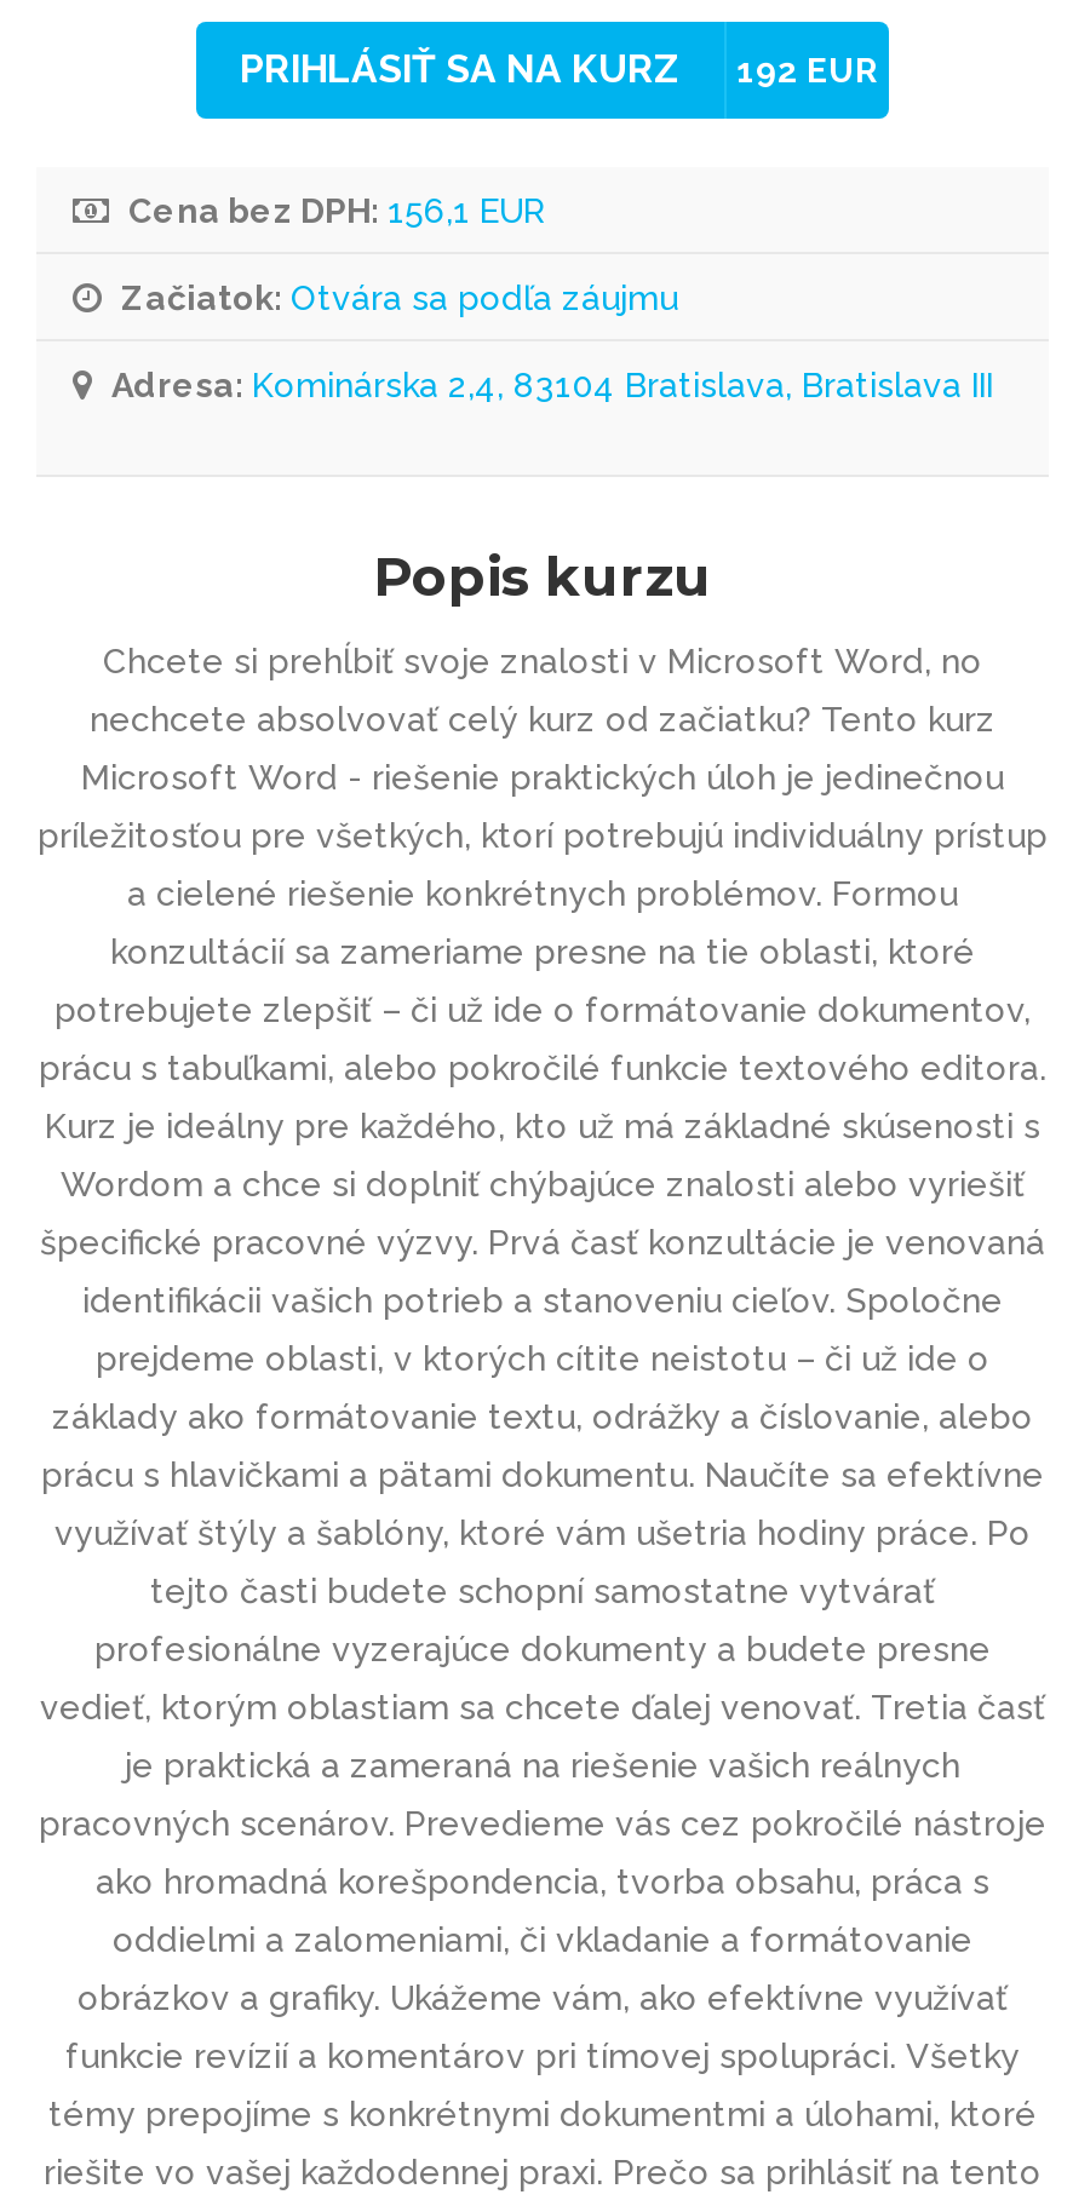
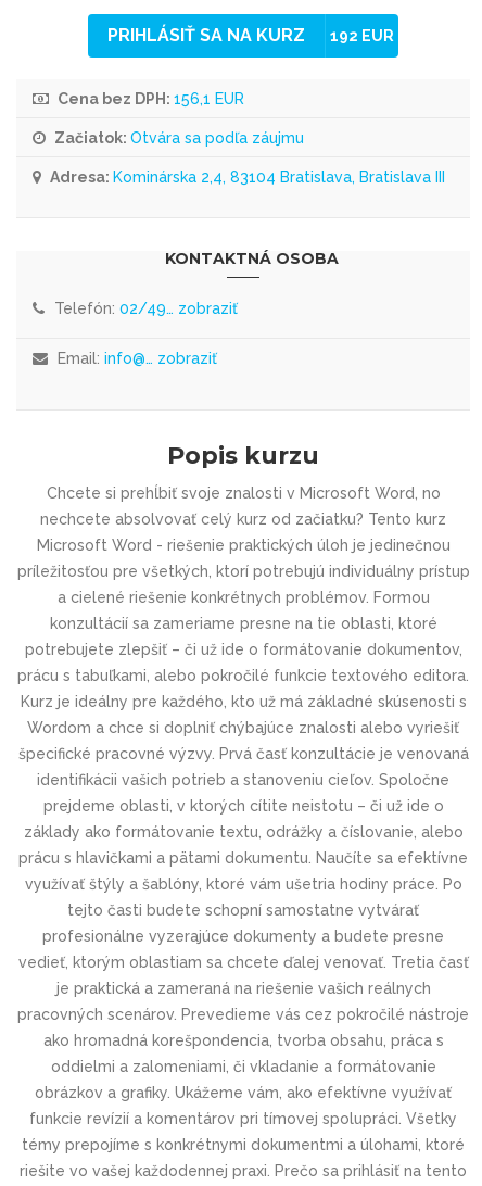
none -> [50,249,338,367] KONTAKTNÁ OSOBA | Telefón: 02/49… zobraziť | Email: info@… zobraziť

